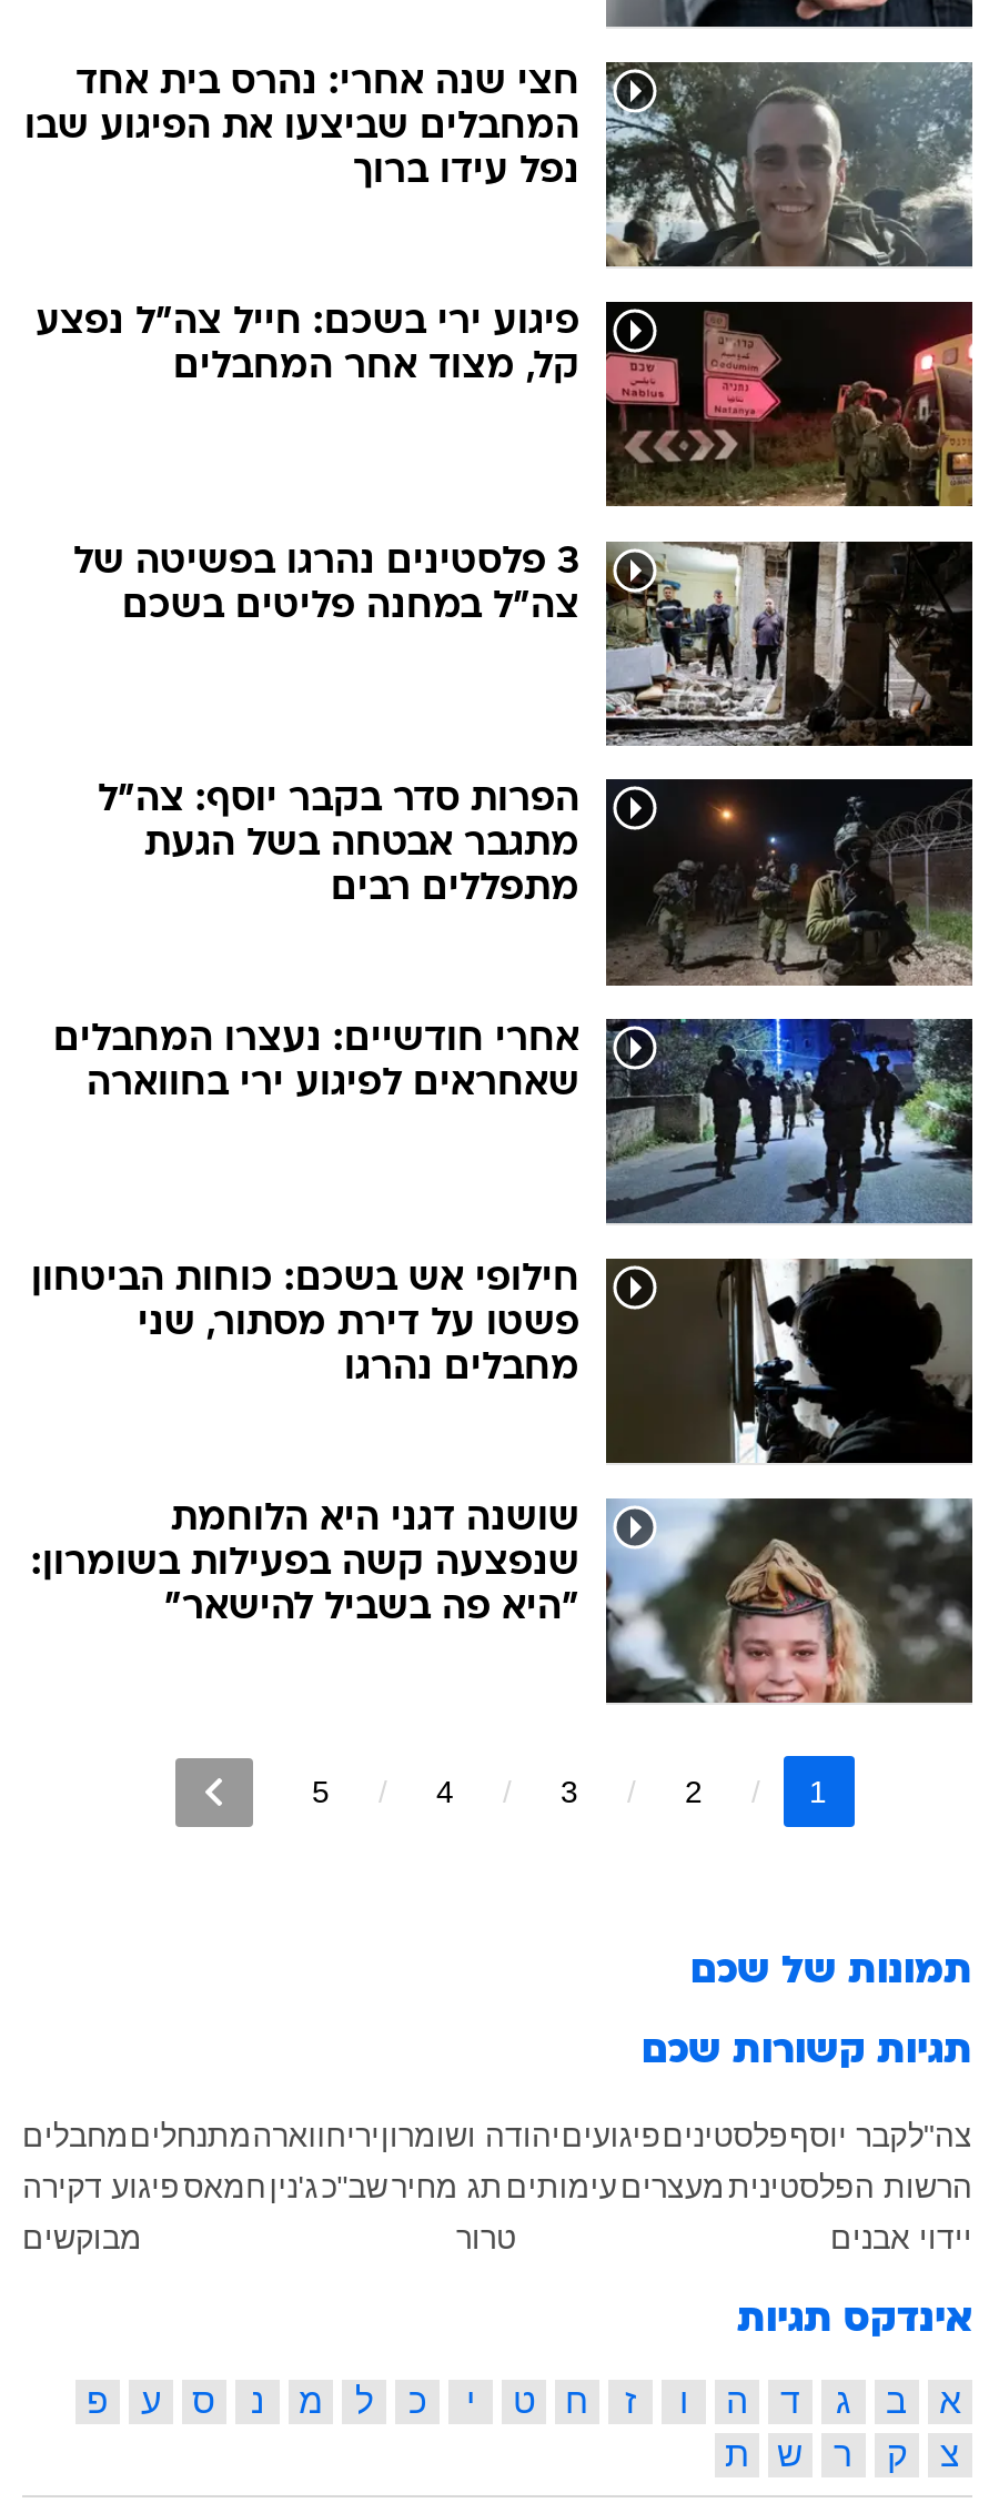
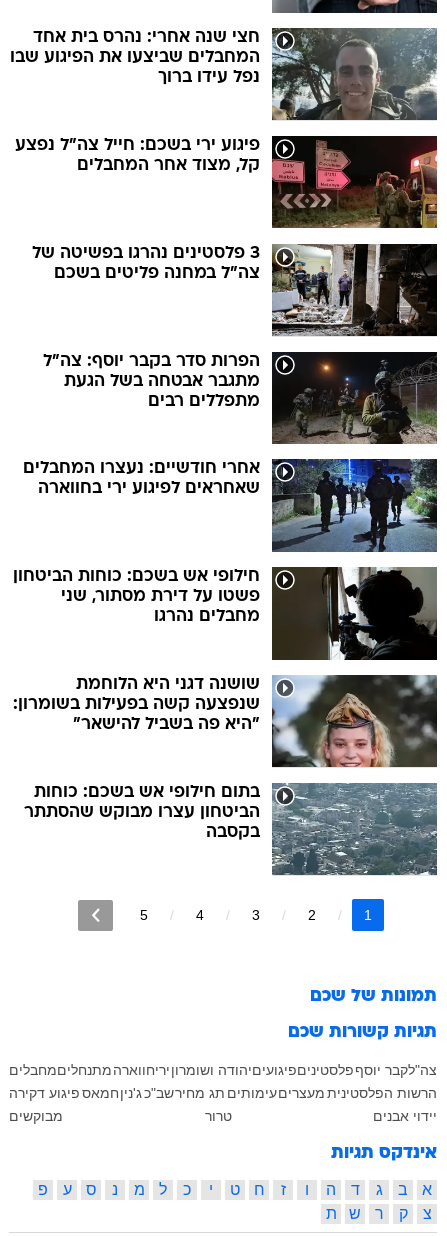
none -> [24,782,438,876] [image] | בתום חילופי אש בשכם: כוחות | הביטחון עצרו מבוקש שהסתתר | בקסבה

